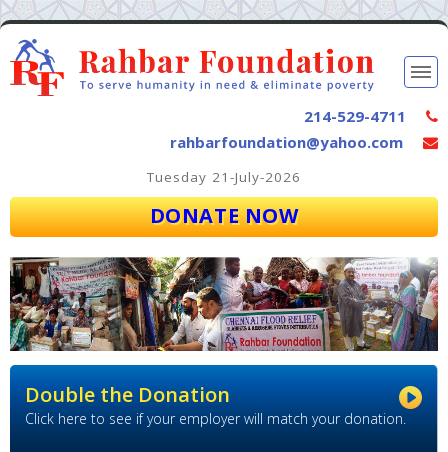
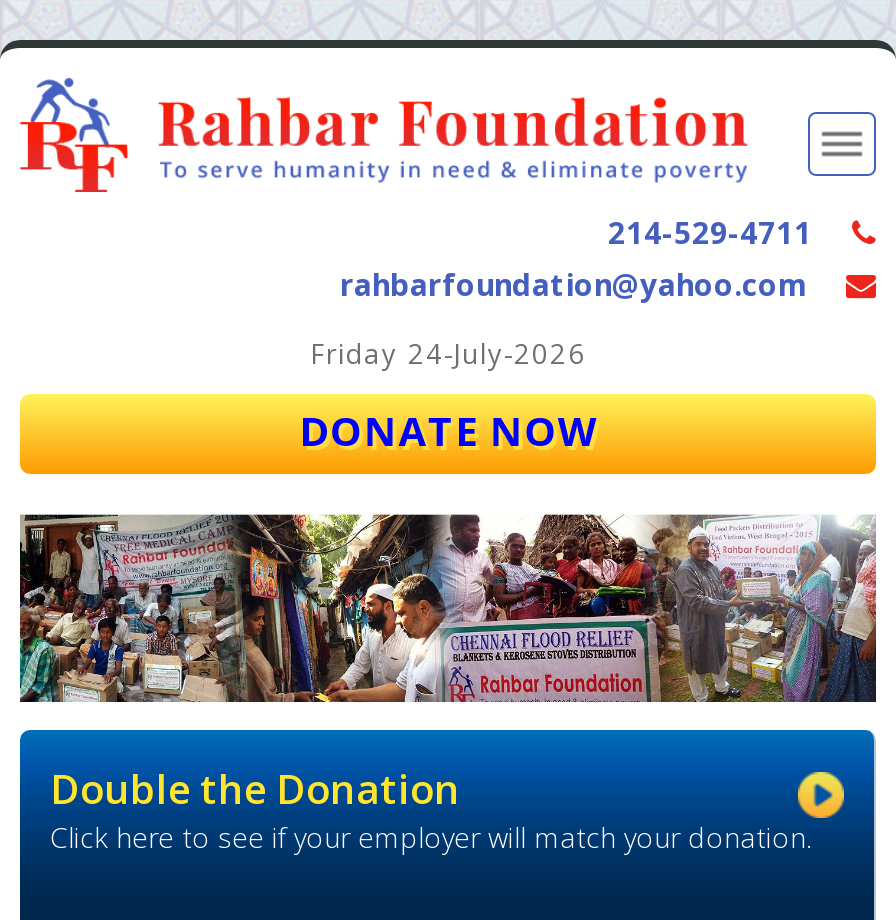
[147,168,301,186] Tuesday 21-July-2026 -> [310,336,586,372] Friday 24-July-2026

